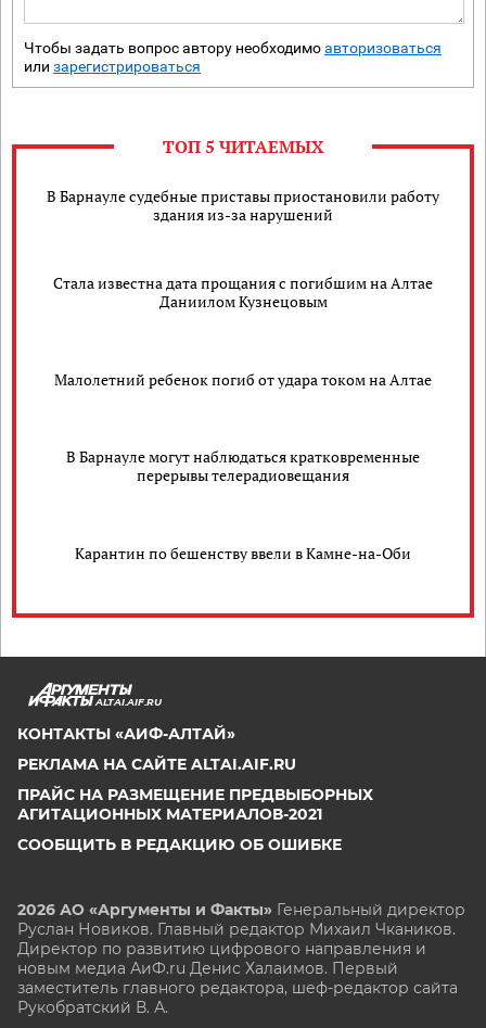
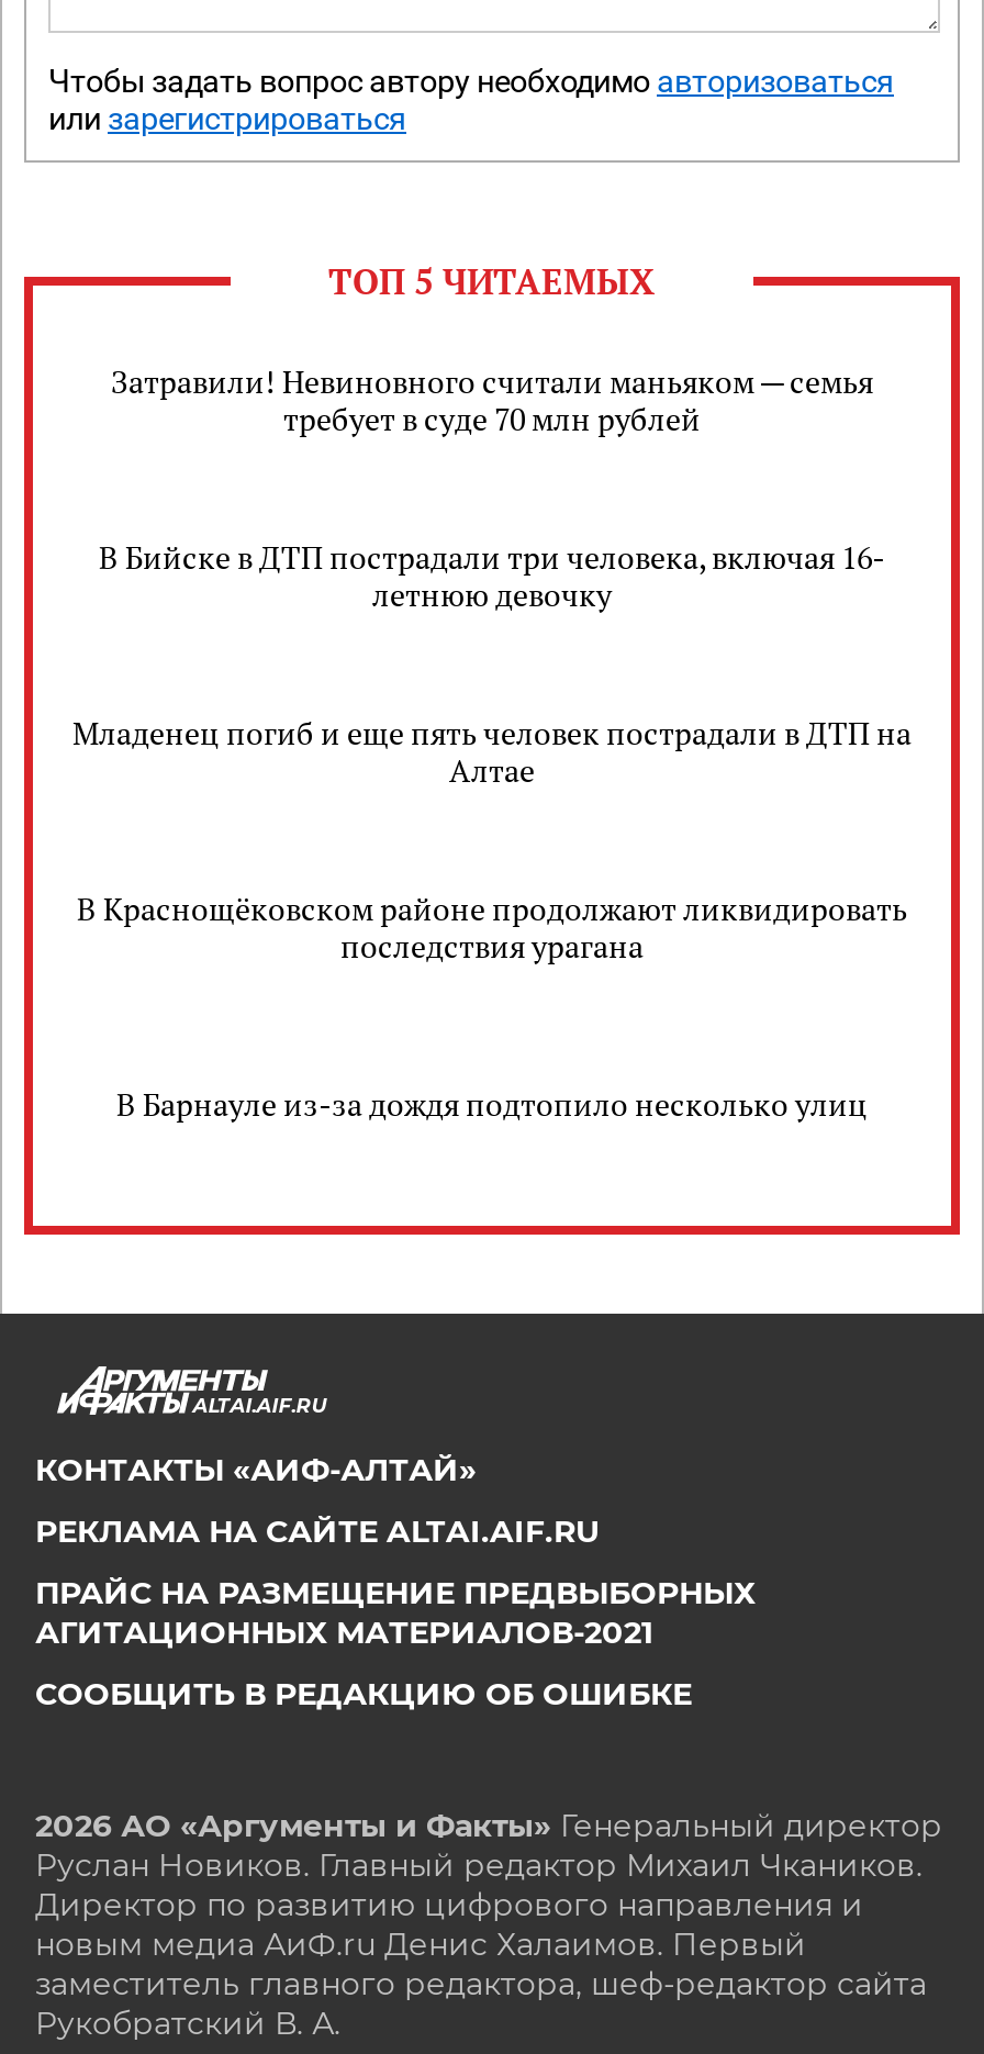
[47,186,439,225] В Барнауле судебные приставы приостановили работу | здания из-за нарушений -> [111,360,873,439] Затравили! Невиновного считали маньяком — семья | требует в суде 70 млн рублей
[53,272,433,312] Стала известна дата прощания с погибшим на Алтае | Даниилом Кузнецовым -> [99,536,885,615] В Бийске в ДТП пострадали три человека, включая 16- | летнюю девочку
[54,369,432,389] Малолетний ребенок погиб от удара током на Алтае -> [72,712,912,791] Младенец погиб и еще пять человек пострадали в ДТП на | Алтае
[66,446,420,485] В Барнауле могут наблюдаться кратковременные | перерывы телерадиовещания -> [77,888,907,967] В Краснощёковском районе продолжают ликвидировать | последствия урагана
[75,542,411,563] Карантин по бешенству ввели в Камне-на-Оби -> [116,1082,868,1124] В Барнауле из-за дождя подтопило несколько улиц

